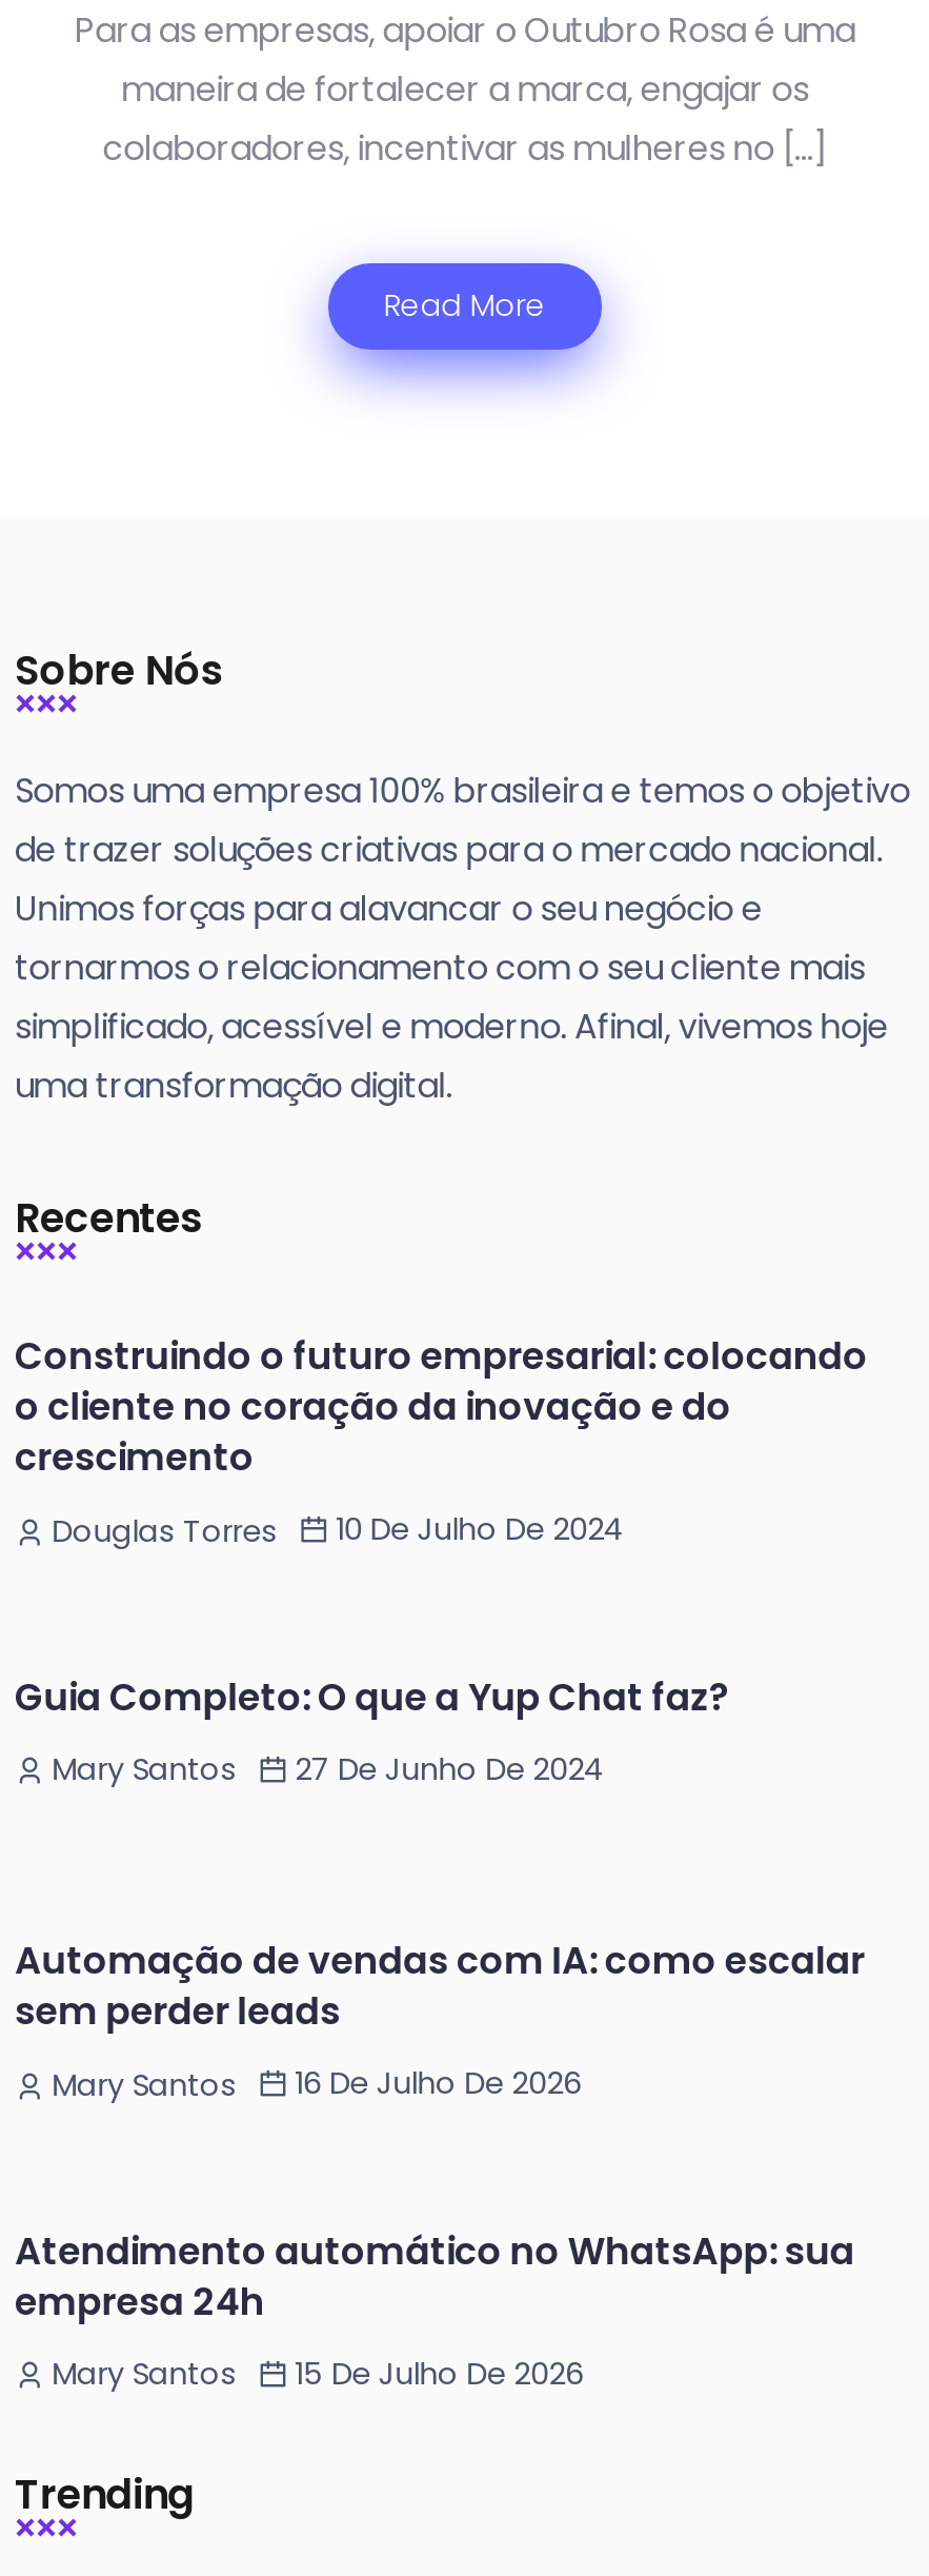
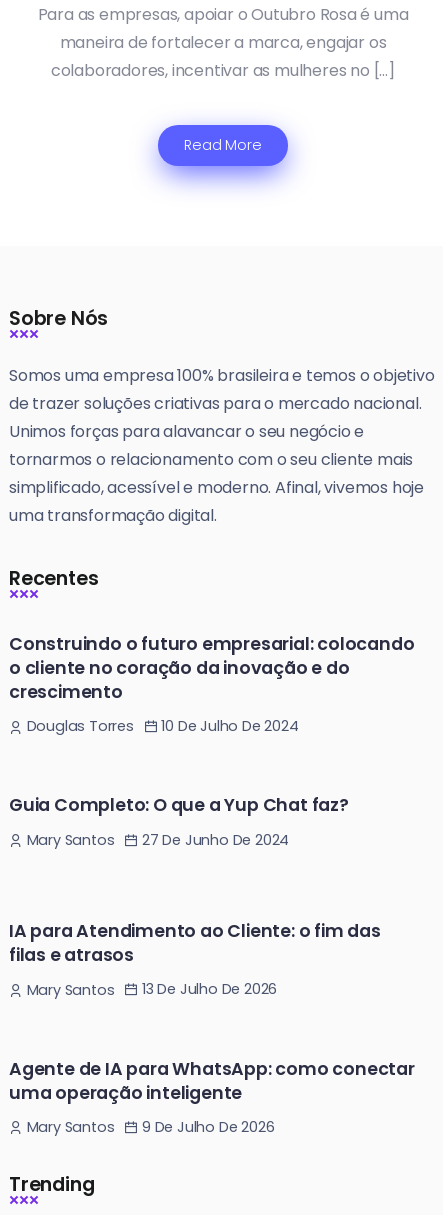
[15,1936,865,2037] Automação de vendas com IA: como escalar | sem perder leads -> [9,919,381,967] IA para Atendimento ao Cliente: o fim das | filas e atrasos
[52,2063,581,2105] Mary Santos 16 De Julho De 2026 -> [27,979,277,1000] Mary Santos 13 De Julho De 2026
[15,2226,855,2327] Atendimento automático no WhatsApp: sua | empresa 24h -> [9,1057,415,1105] Agente de IA para WhatsApp: como conectar | uma operação inteligente
[52,2352,583,2395] Mary Santos 15 De Julho De 2026 -> [27,1117,274,1137] Mary Santos 9 De Julho De 2026

